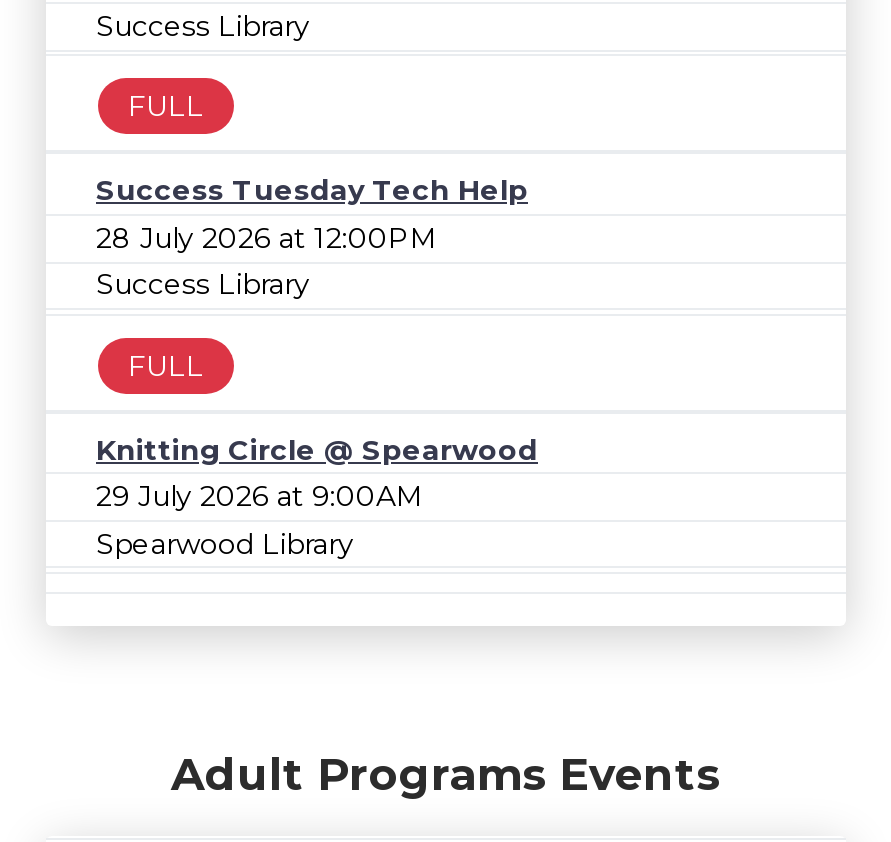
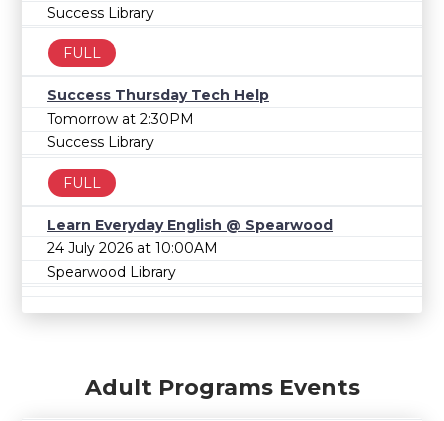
[96,172,528,255] Success Tuesday Tech Help | 28 July 2026 at 12:00PM -> [47,86,269,128] Success Thursday Tech Help | Tomorrow at 2:30PM
[96,431,538,514] Knitting Circle @ Spearwood | 29 July 2026 at 9:00AM -> [47,215,333,257] Learn Everyday English @ Spearwood | 24 July 2026 at 10:00AM

